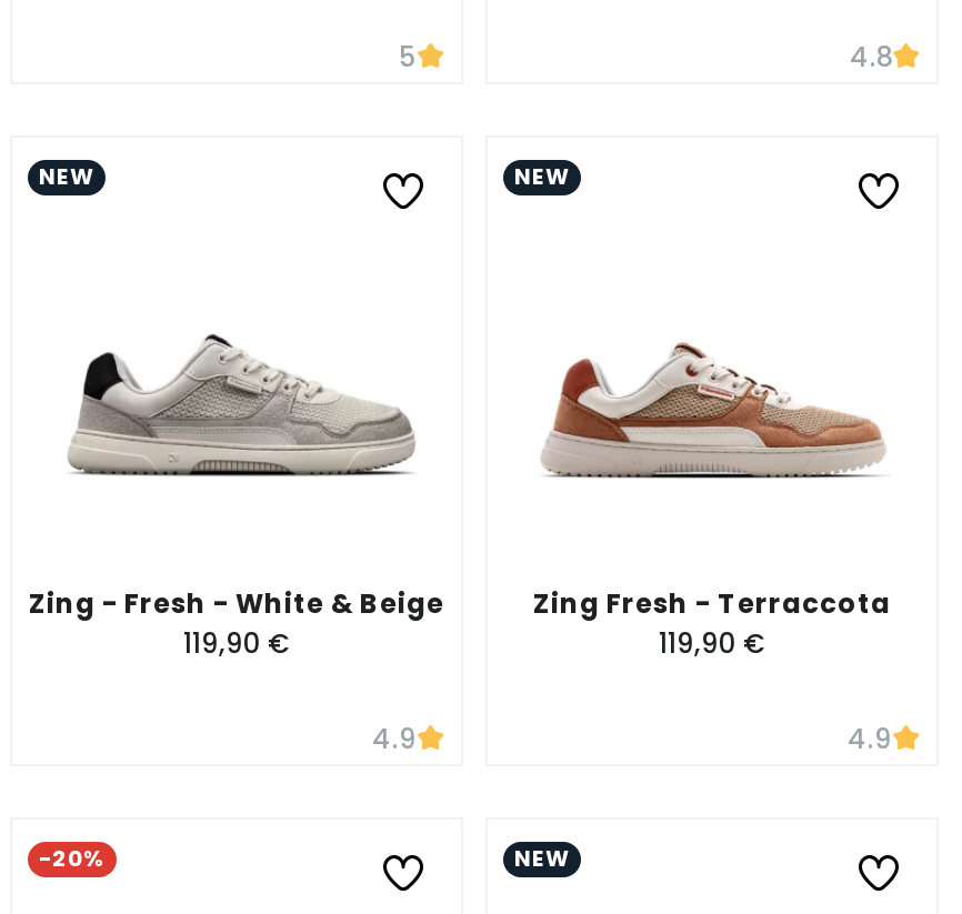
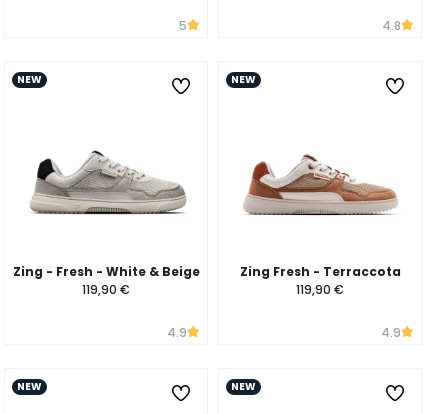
[39,842,106,875] -20% -> [17,379,42,394] NEW

